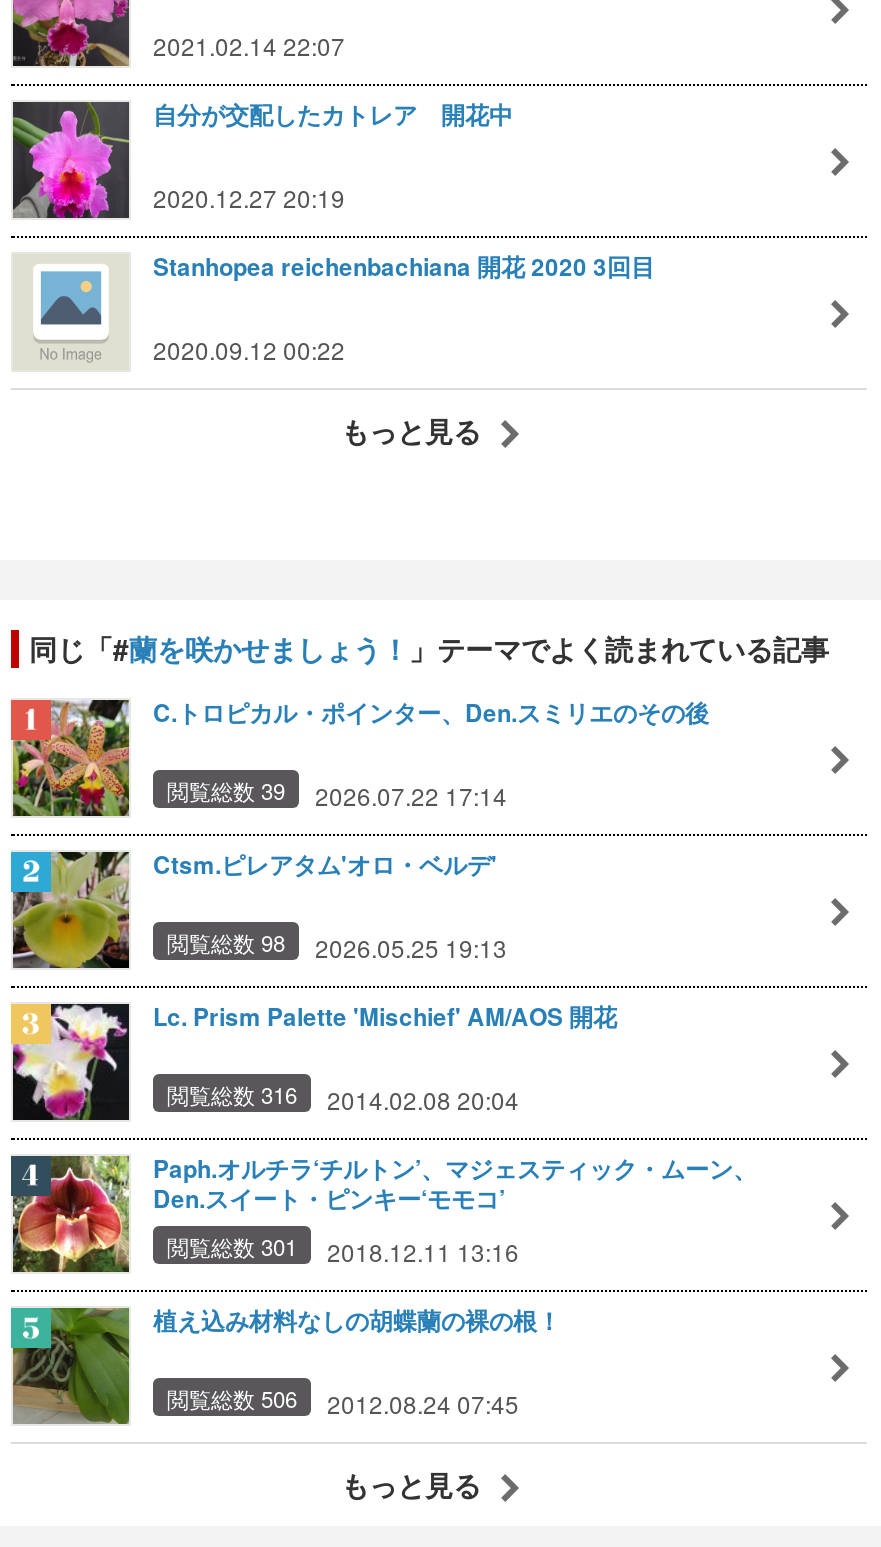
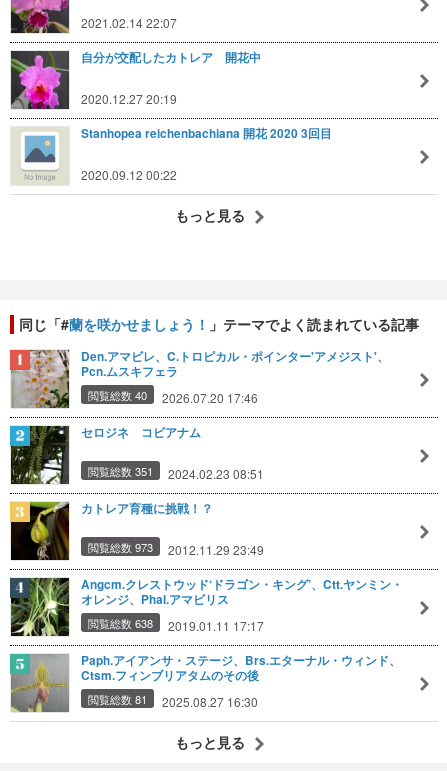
[11,696,757,1420] [image] | C.トロピカル・ポインター、Den.スミリエのその後 | 閲覧総数 39 | 2026.07.22 17:14 | Ctsm.ピレアタム'オロ・ベルデ' | 閲覧総数 98 | 2026.05.25 19:13 | Lc. Prism Palette 'Mischief' AM/AOS 開花 | 閲覧総数 316 | 2014.02.08 20:04 | Paph.オルチラ‘チルトン’、マジェスティック・ムーン、 | Den.スイート・ピンキー‘モモコ’ | 閲覧総数 301 | 2018.12.11 13:16 | 植え込み材料なしの胡蝶蘭の裸の根！ | 閲覧総数 506 | 2012.08.24 07:45 -> [11,348,403,710] [image] | Den.アマビレ、C.トロピカル・ポインター'アメジスト'、 | Pcn.ムスキフェラ | 閲覧総数 40 | 2026.07.20 17:46 | セロジネ コビアナム | 閲覧総数 351 | 2024.02.23 08:51 | カトレア育種に挑戦！？ | 閲覧総数 973 | 2012.11.29 23:49 | Angcm.クレストウッド‘ドラゴン・キング’、Ctt.ヤンミン・ | オレンジ、Phal.アマビリス | 閲覧総数 638 | 2019.01.11 17:17 | Paph.アイアンサ・ステージ、Brs.エターナル・ウィンド、 | Ctsm.フィンブリアタムのその後 | 閲覧総数 81 | 2025.08.27 16:30
[11,850,131,970] [image] -> [10,426,69,484] [image]
[11,1002,129,1122] [image] -> [11,501,69,561] [image]
[13,1154,131,1274] [image] -> [11,577,69,637] [image]
[13,1308,131,1424] [image] -> [11,654,70,712] [image]

